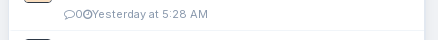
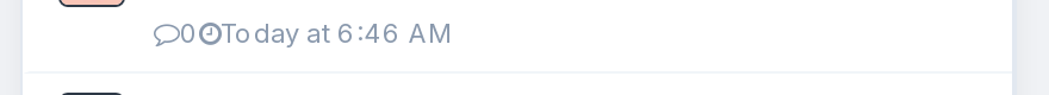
[92,7,208,21] Yesterday at 5:28 AM -> [221,17,452,50] Today at 6:46 AM

